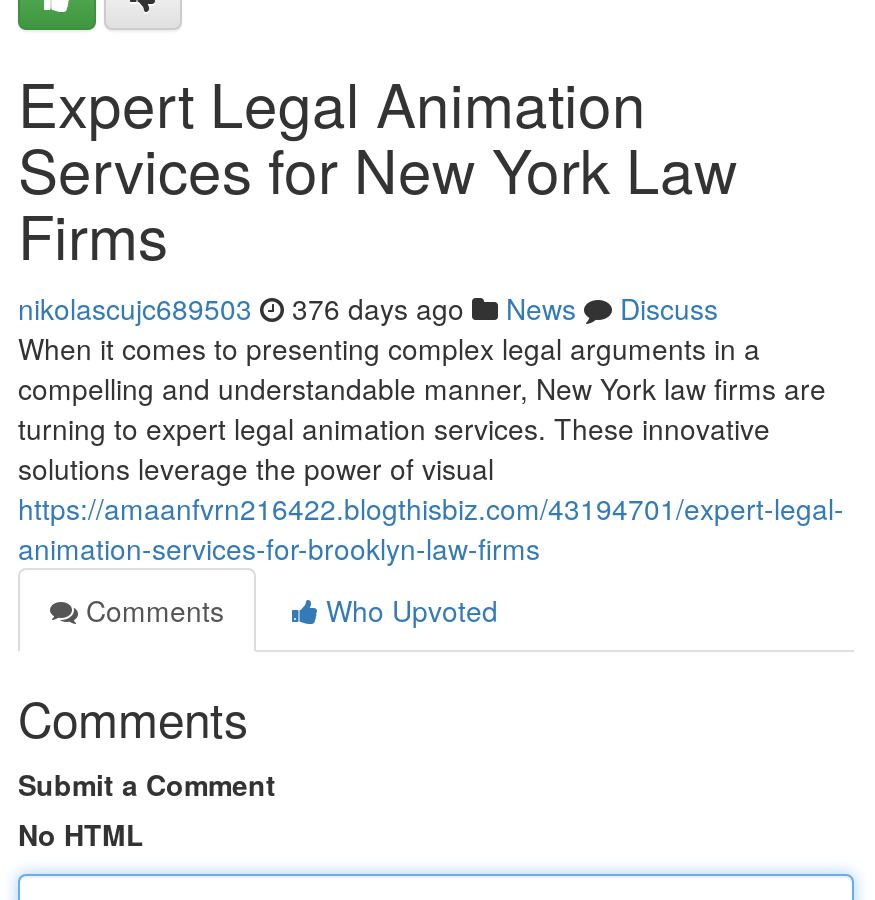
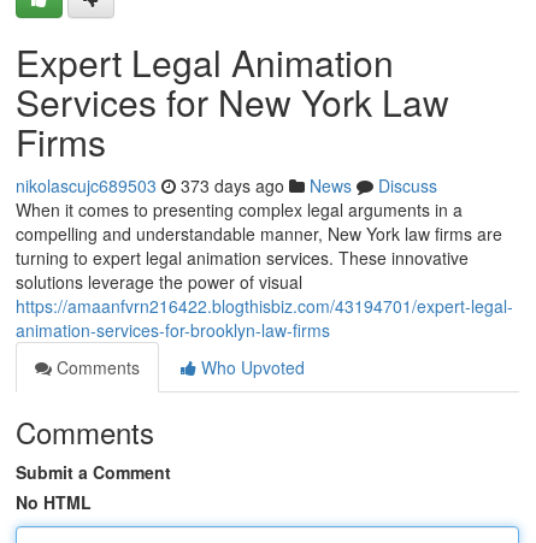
[18,288,718,328] nikolascujc689503 376 days ago News Discuss -> [16,173,437,197] nikolascujc689503 373 days ago News Discuss

